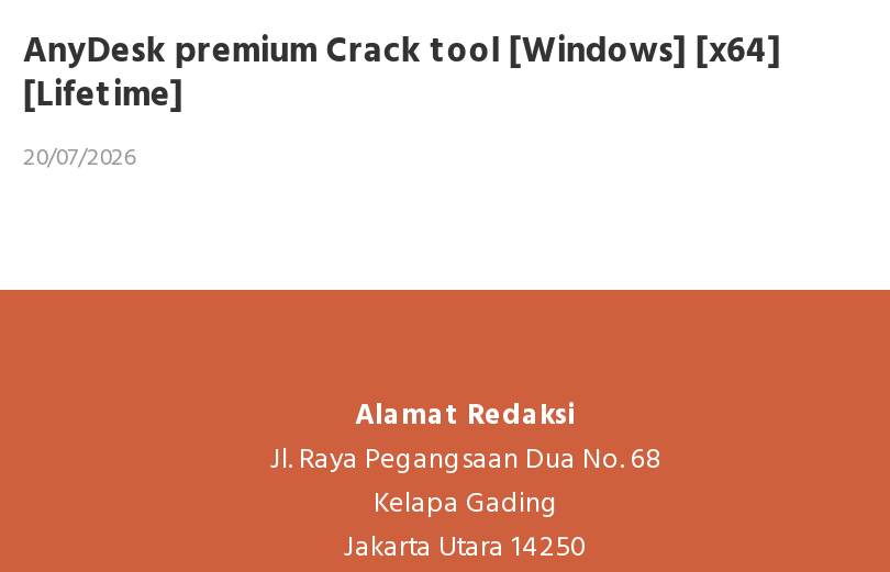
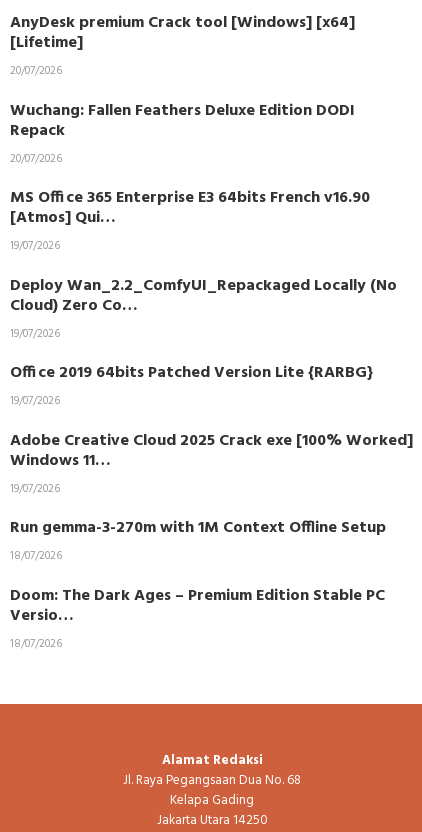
none -> [10,98,413,653] Wuchang: Fallen Feathers Deluxe Edition DODI | Repack | 20/07/2026 | MS Office 365 Enterprise E3 64bits French v16.90 | [Atmos] Qui… | 19/07/2026 | Deploy Wan_2.2_ComfyUI_Repackaged Locally (No | Cloud) Zero Co… | 19/07/2026 | Office 2019 64bits Patched Version Lite {RARBG} | 19/07/2026 | Adobe Creative Cloud 2025 Crack exe [100% Worked] | Windows 11… | 19/07/2026 | Run gemma-3-270m with 1M Context Offline Setup | 18/07/2026 | Doom: The Dark Ages – Premium Edition Stable PC | Versio… | 18/07/2026

